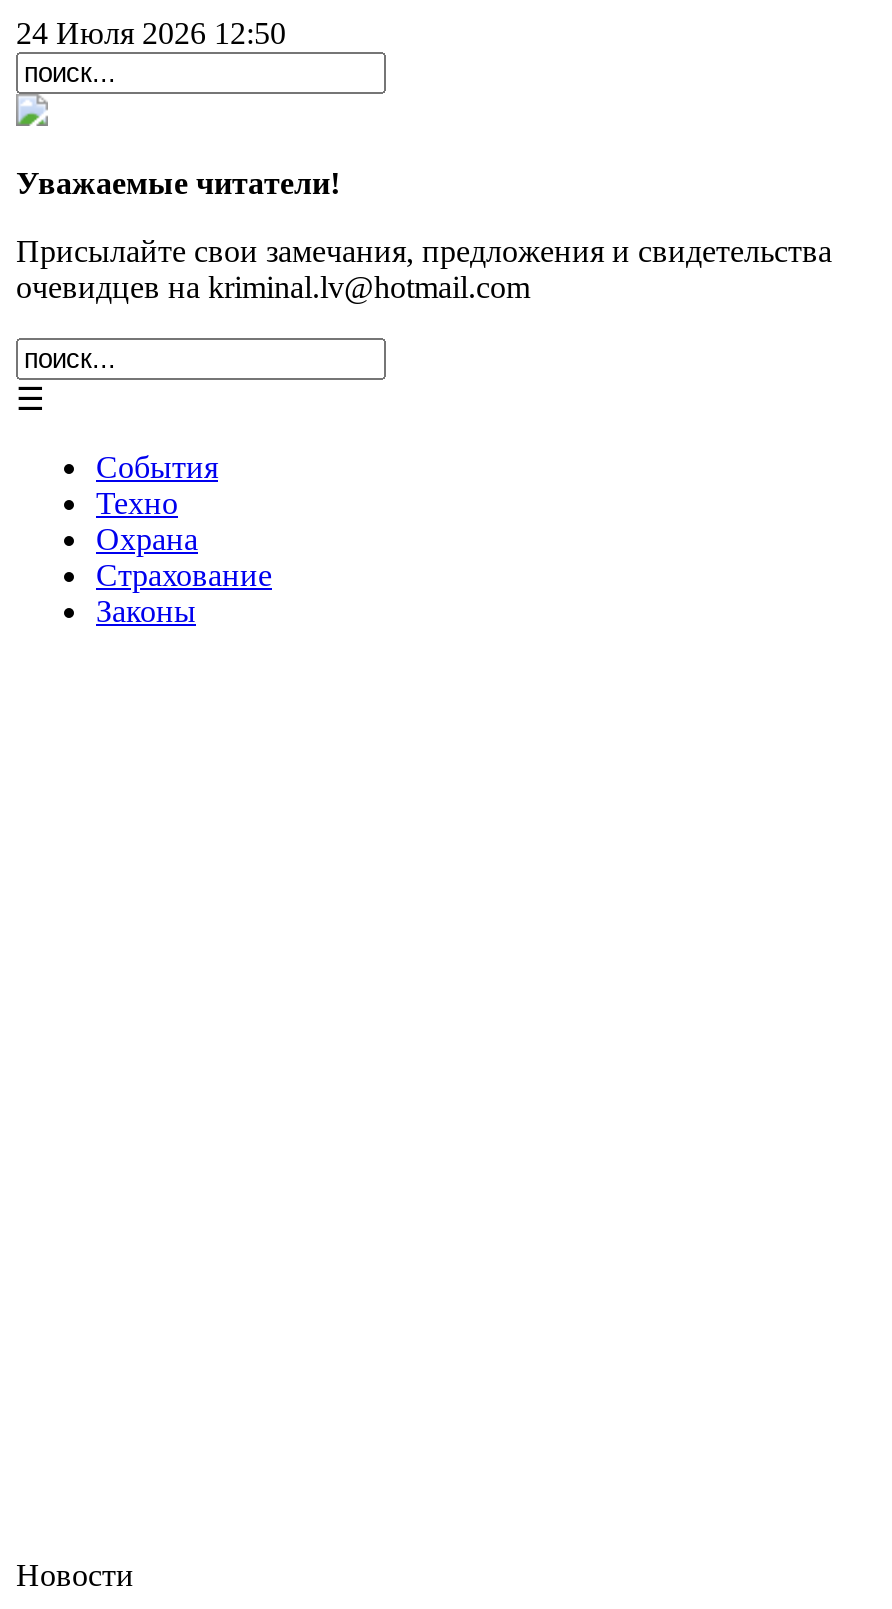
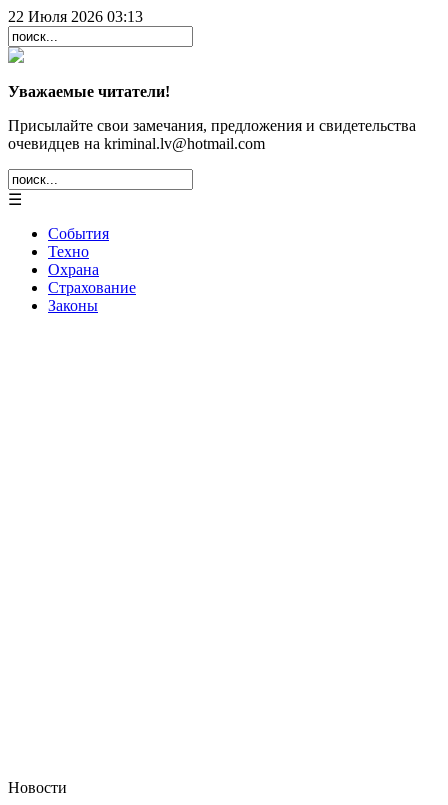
[16,16,286,50] 24 Июля 2026 12:50 -> [8,8,143,25] 22 Июля 2026 03:13

